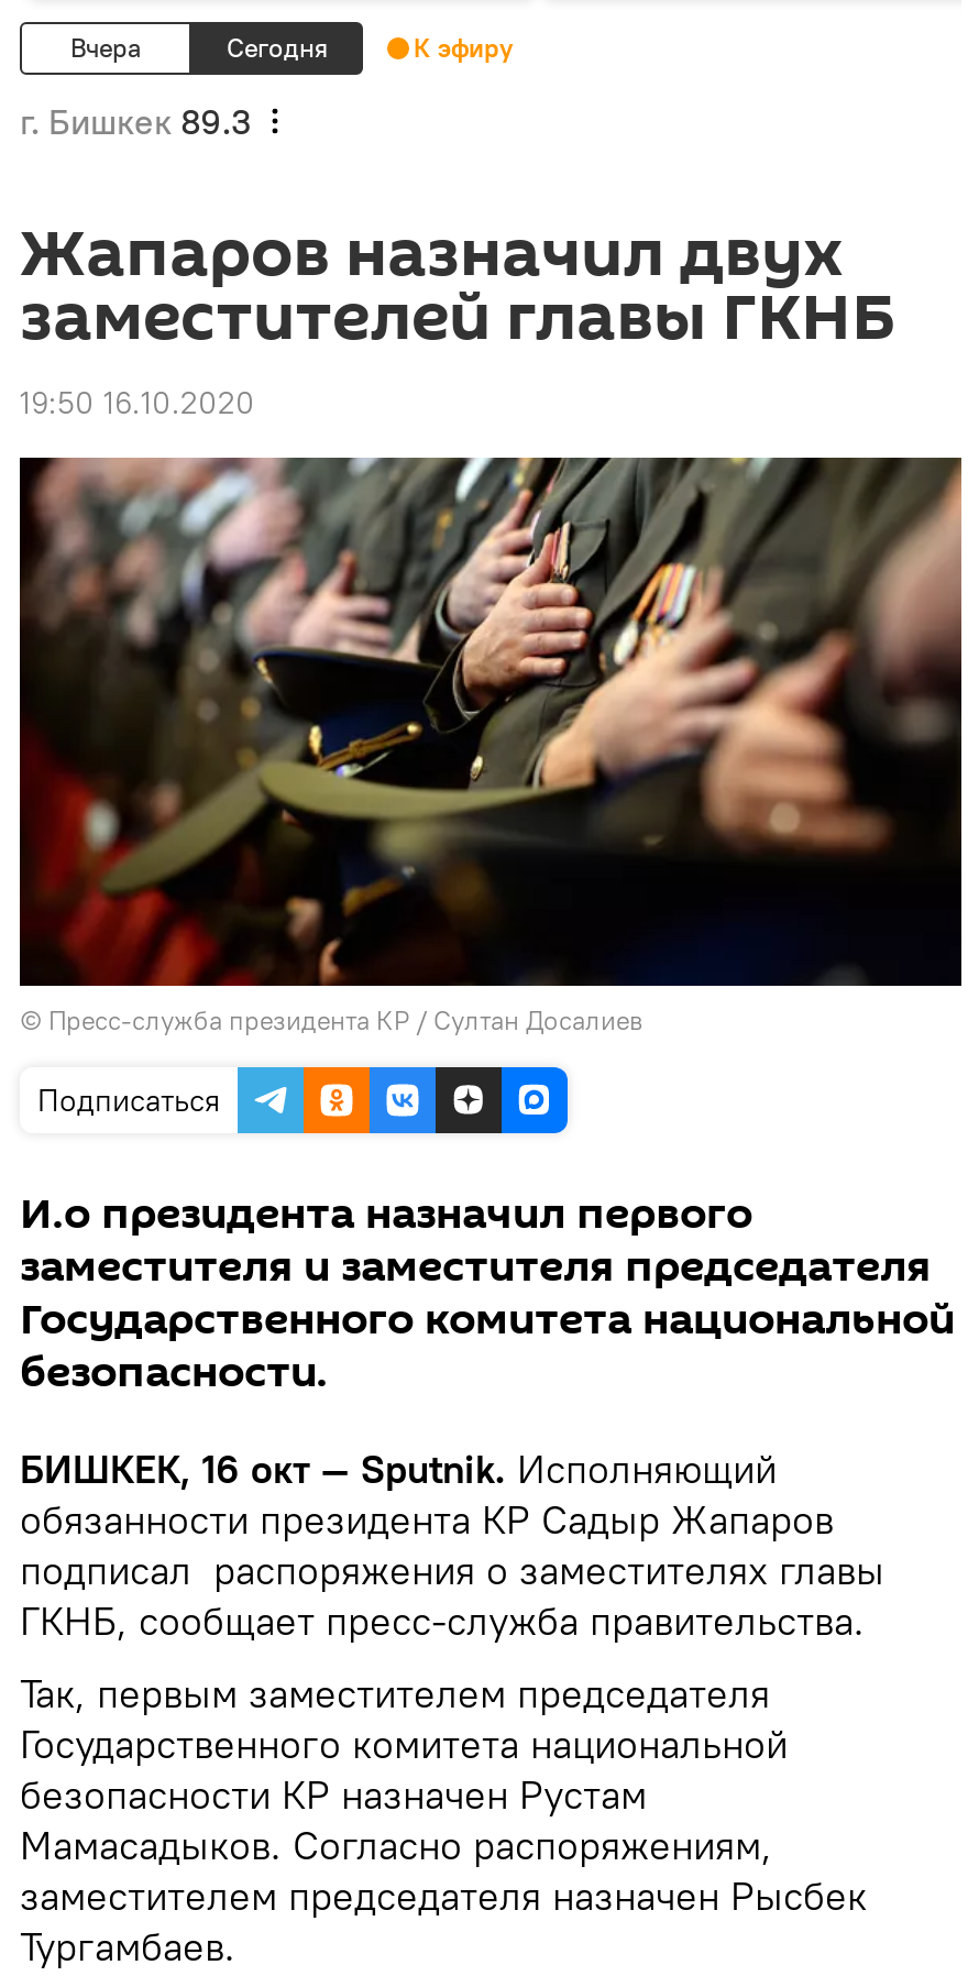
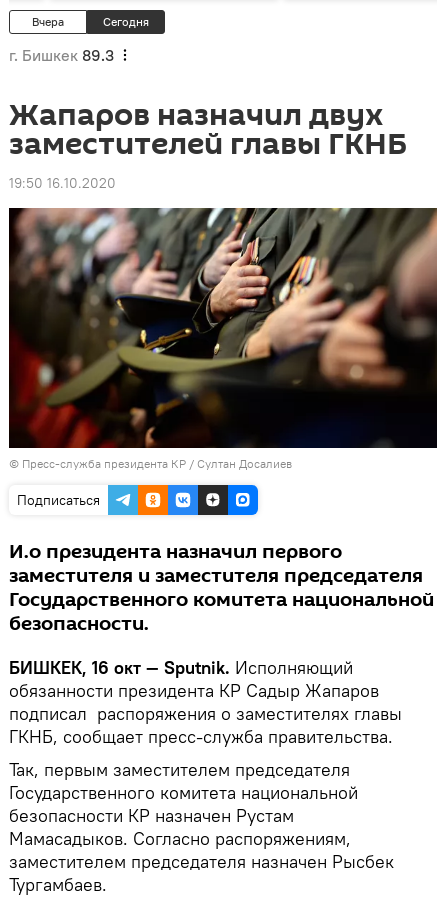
[414,31,513,64] К эфиру -> none

